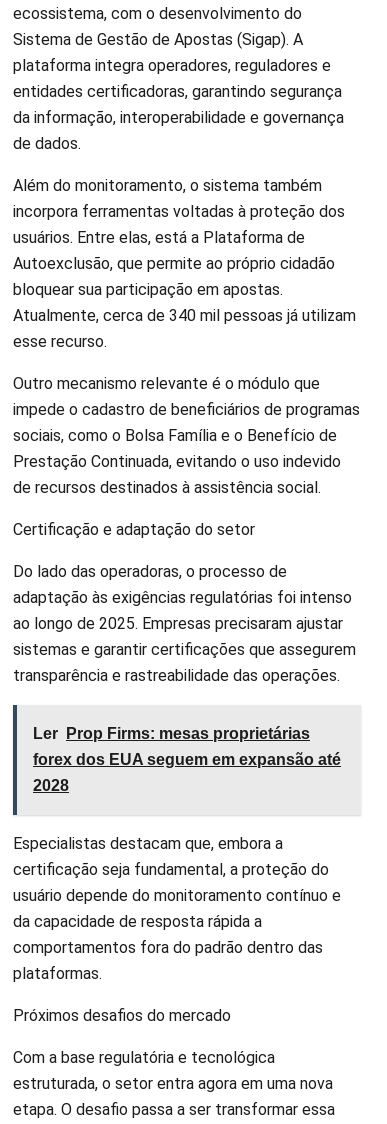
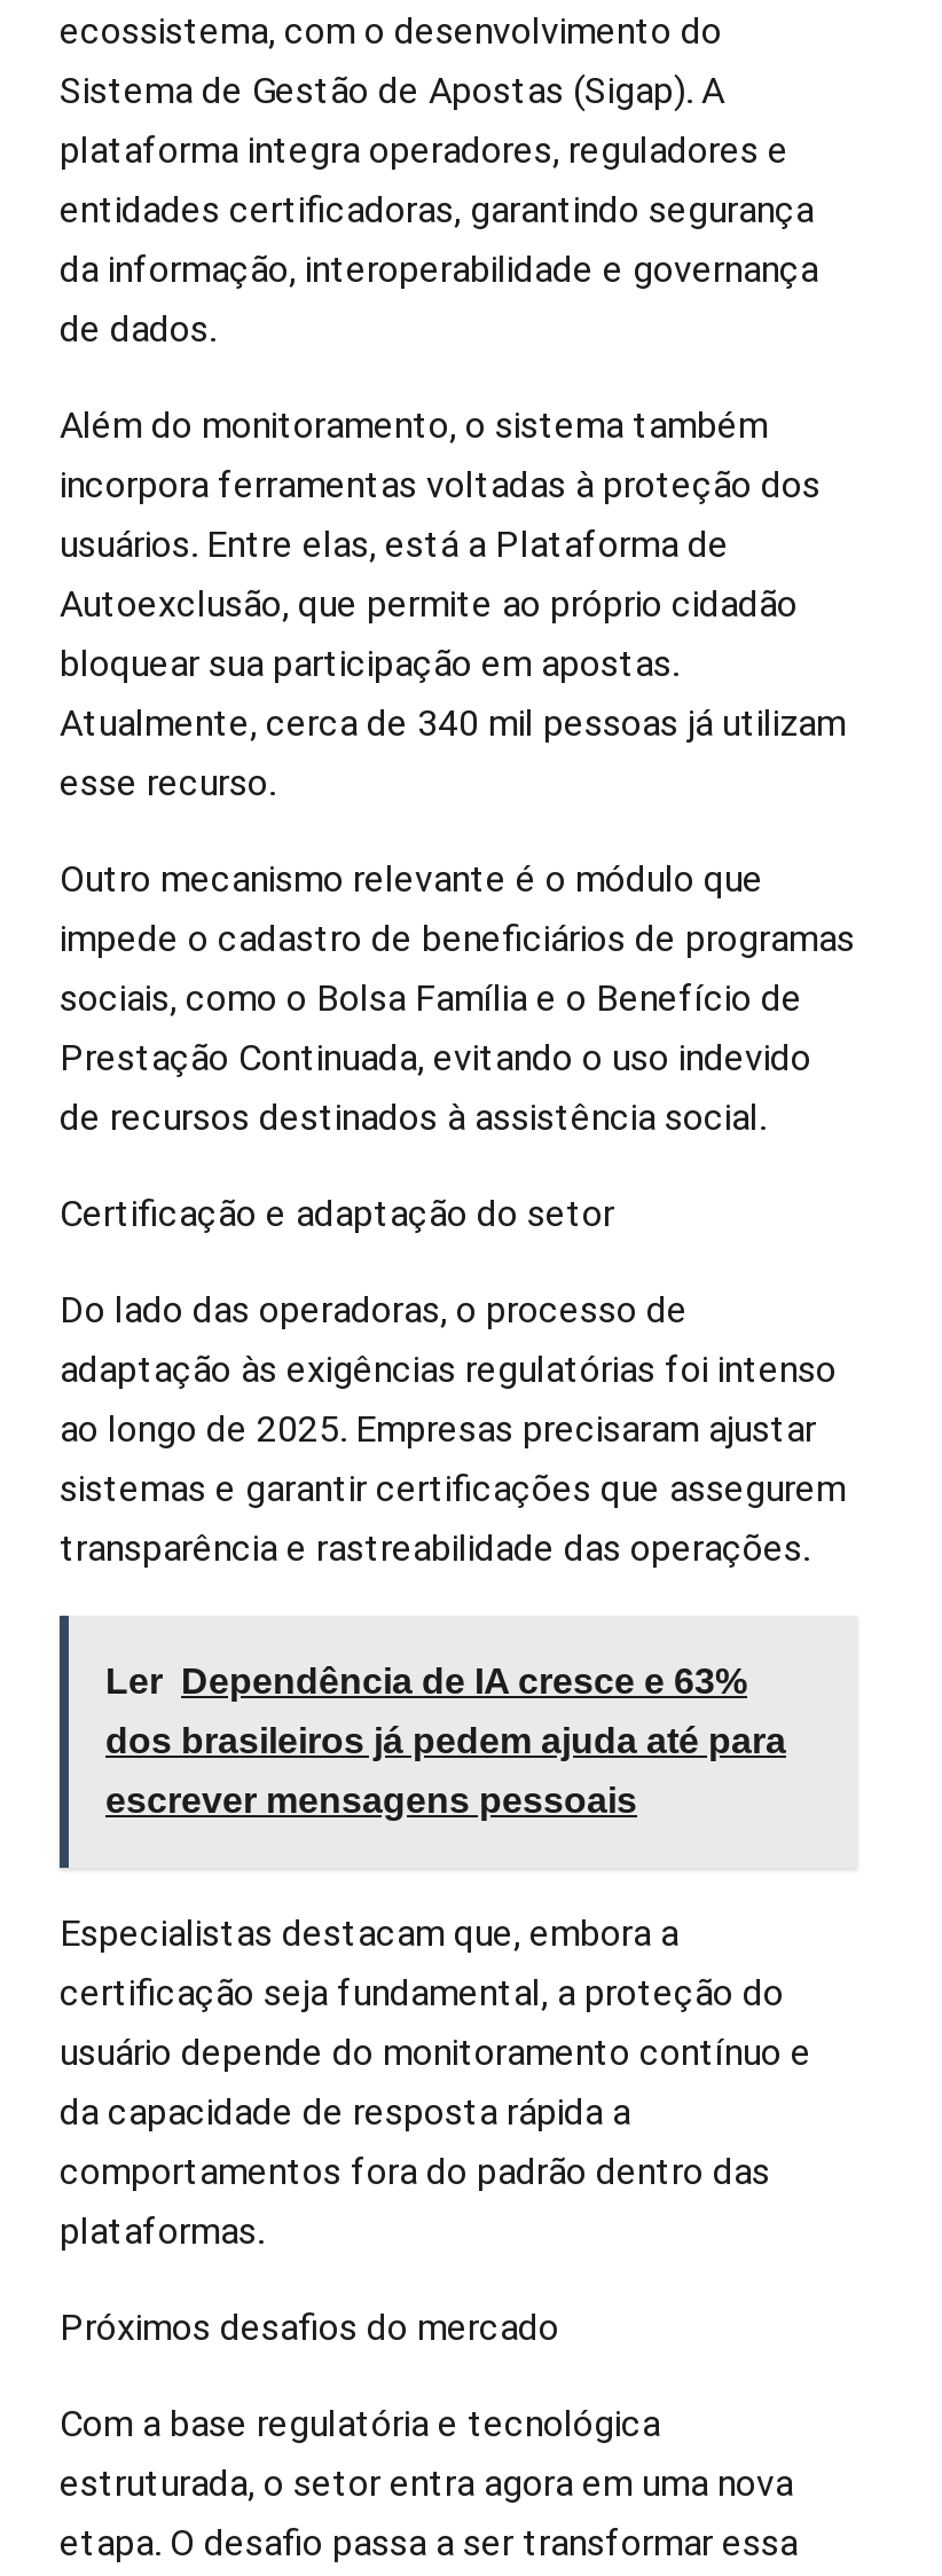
[33,725,310,742] Ler Prop Firms: mesas proprietárias -> [105,1662,747,1701] Ler Dependência de IA cresce e 63%
[33,751,341,768] forex dos EUA seguem em expansão até -> [105,1721,786,1760] dos brasileiros já pedem ajuda até para
[33,777,69,794] 2028 -> [105,1781,637,1820] escrever mensagens pessoais

